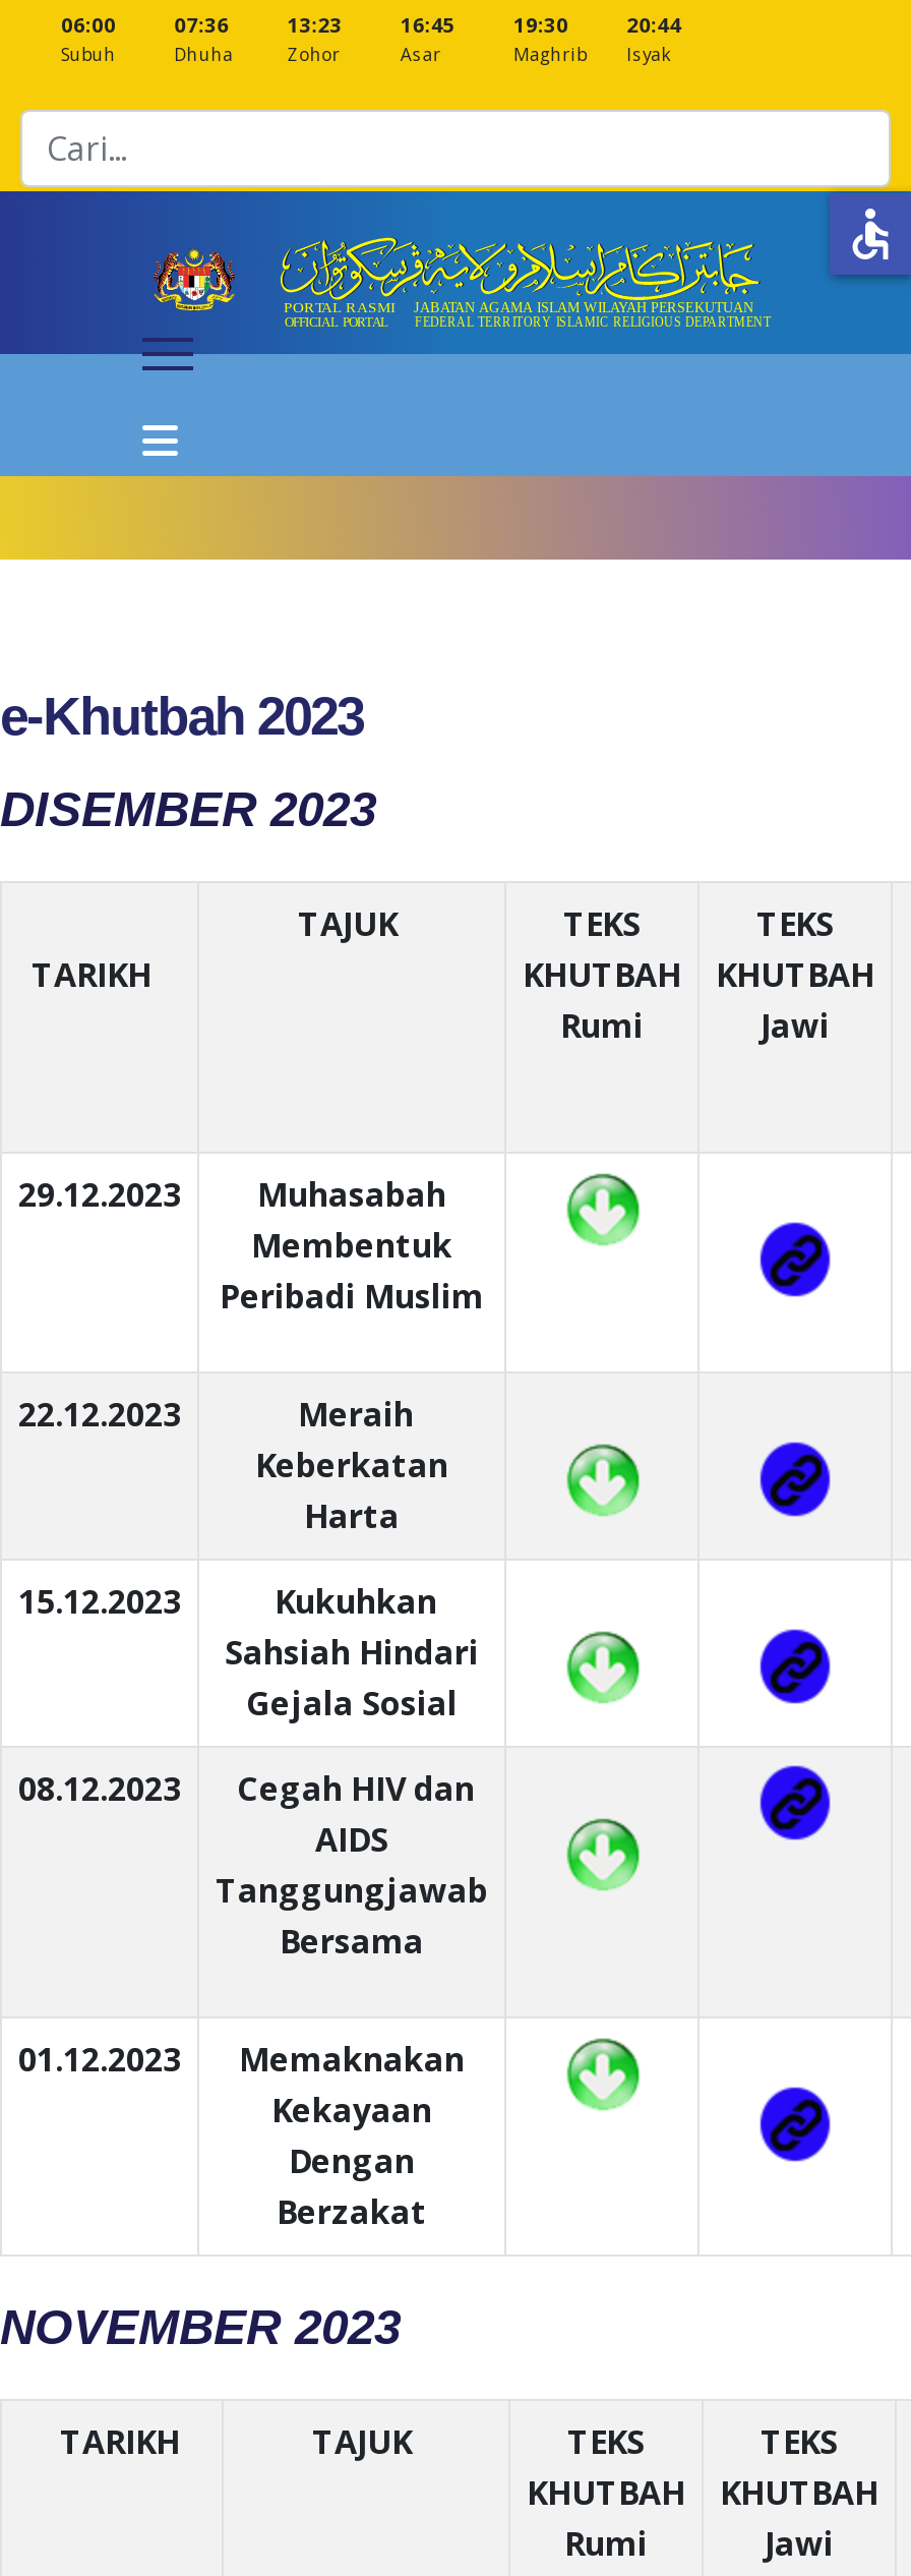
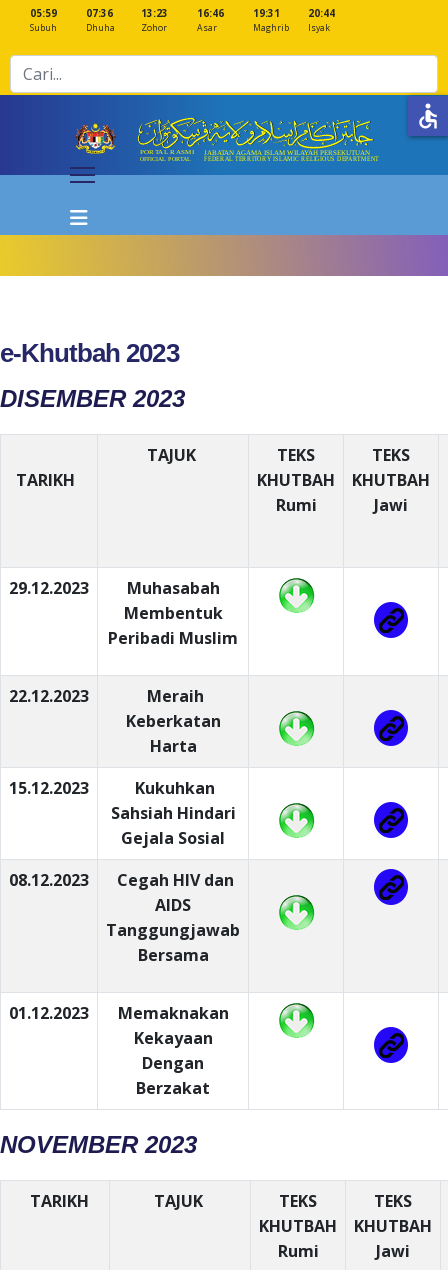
[61,10,116,39] 06:00 -> [30,6,57,20] 05:59
[400,10,455,39] 16:45 -> [197,6,224,20] 16:46
[513,10,568,39] 19:30 -> [252,6,279,20] 19:31

